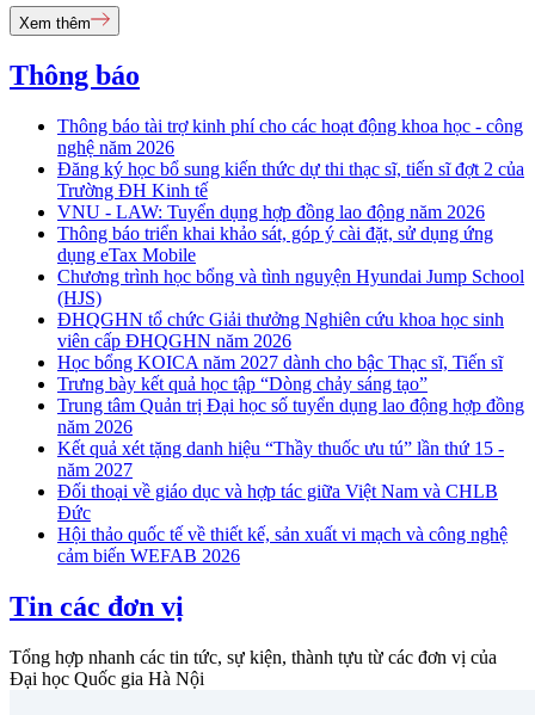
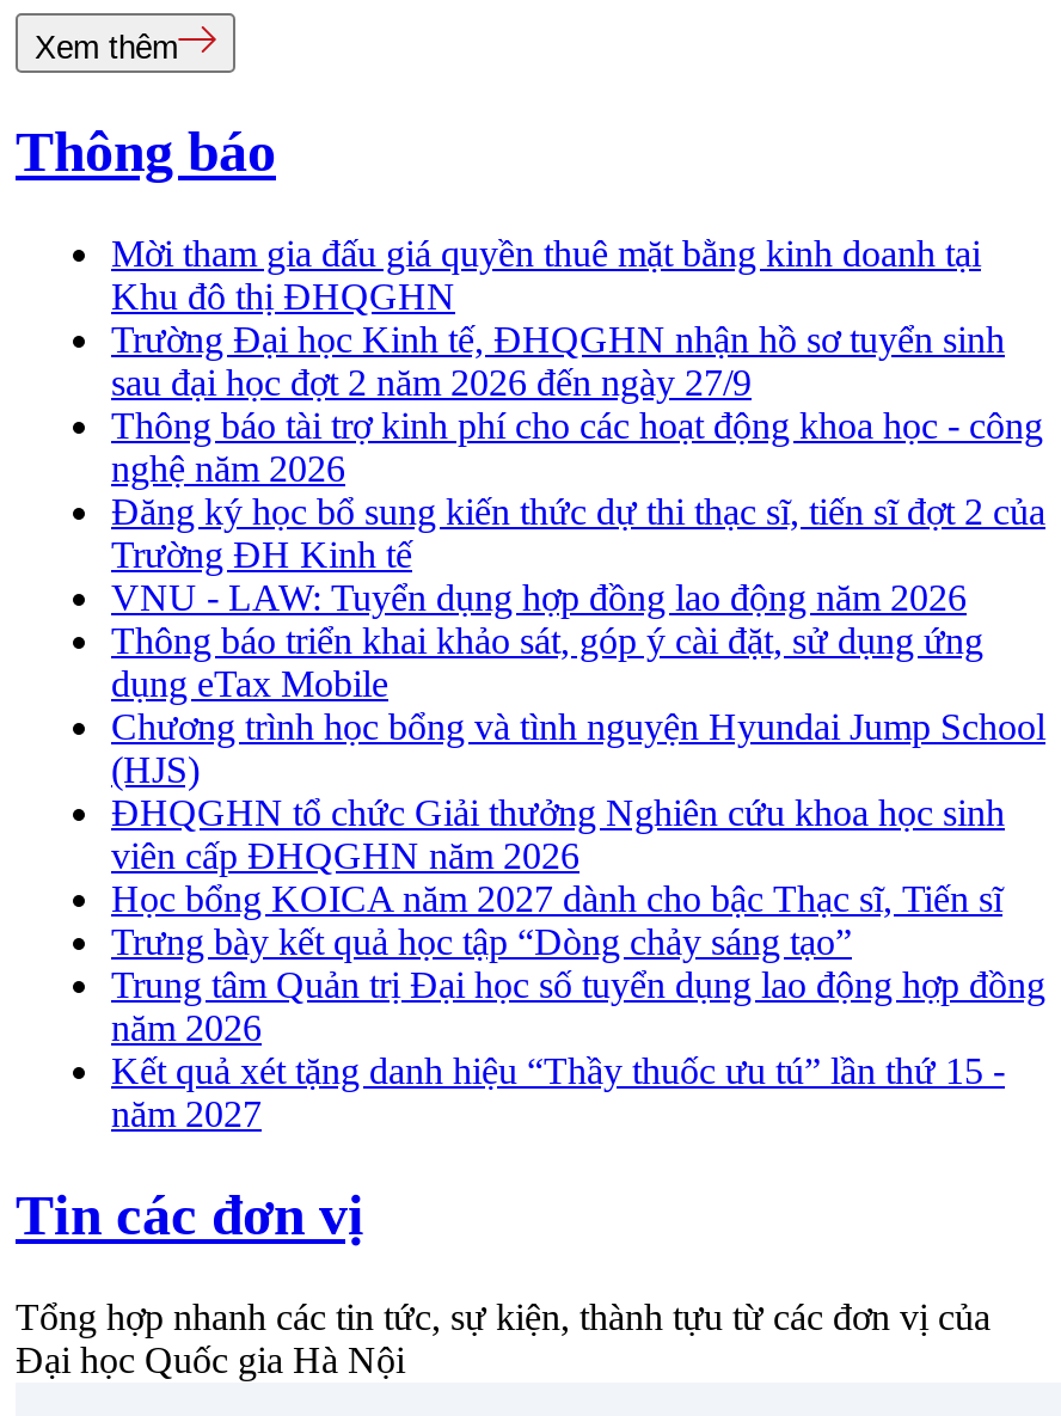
none -> [111,233,1005,403] Mời tham gia đấu giá quyền thuê mặt bằng kinh doanh tại | Khu đô thị ĐHQGHN | Trường Đại học Kinh tế, ĐHQGHN nhận hồ sơ tuyển sinh | sau đại học đợt 2 năm 2026 đến ngày 27/9
moved [57,116,524,480] -> [111,406,1045,1134]: Thông báo tài trợ kinh phí cho các hoạt động khoa học - công | nghệ năm 2026 | Đăng ký học bổ sung kiến thức dự thi thạc sĩ, tiến sĩ đợt 2 của | ... | Kết quả xét tặng danh hiệu “Thầy thuốc ưu tú” lần thứ 15 - | năm 2027
[57,481,508,566] Đối thoại về giáo dục và hợp tác giữa Việt Nam và CHLB | Đức | Hội thảo quốc tế về thiết kế, sản xuất vi mạch và công nghệ | cảm biến WEFAB 2026 -> none

